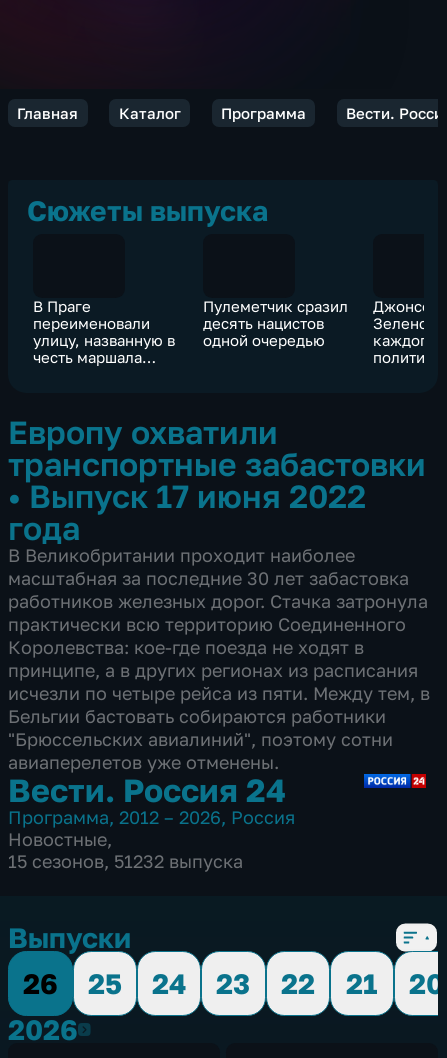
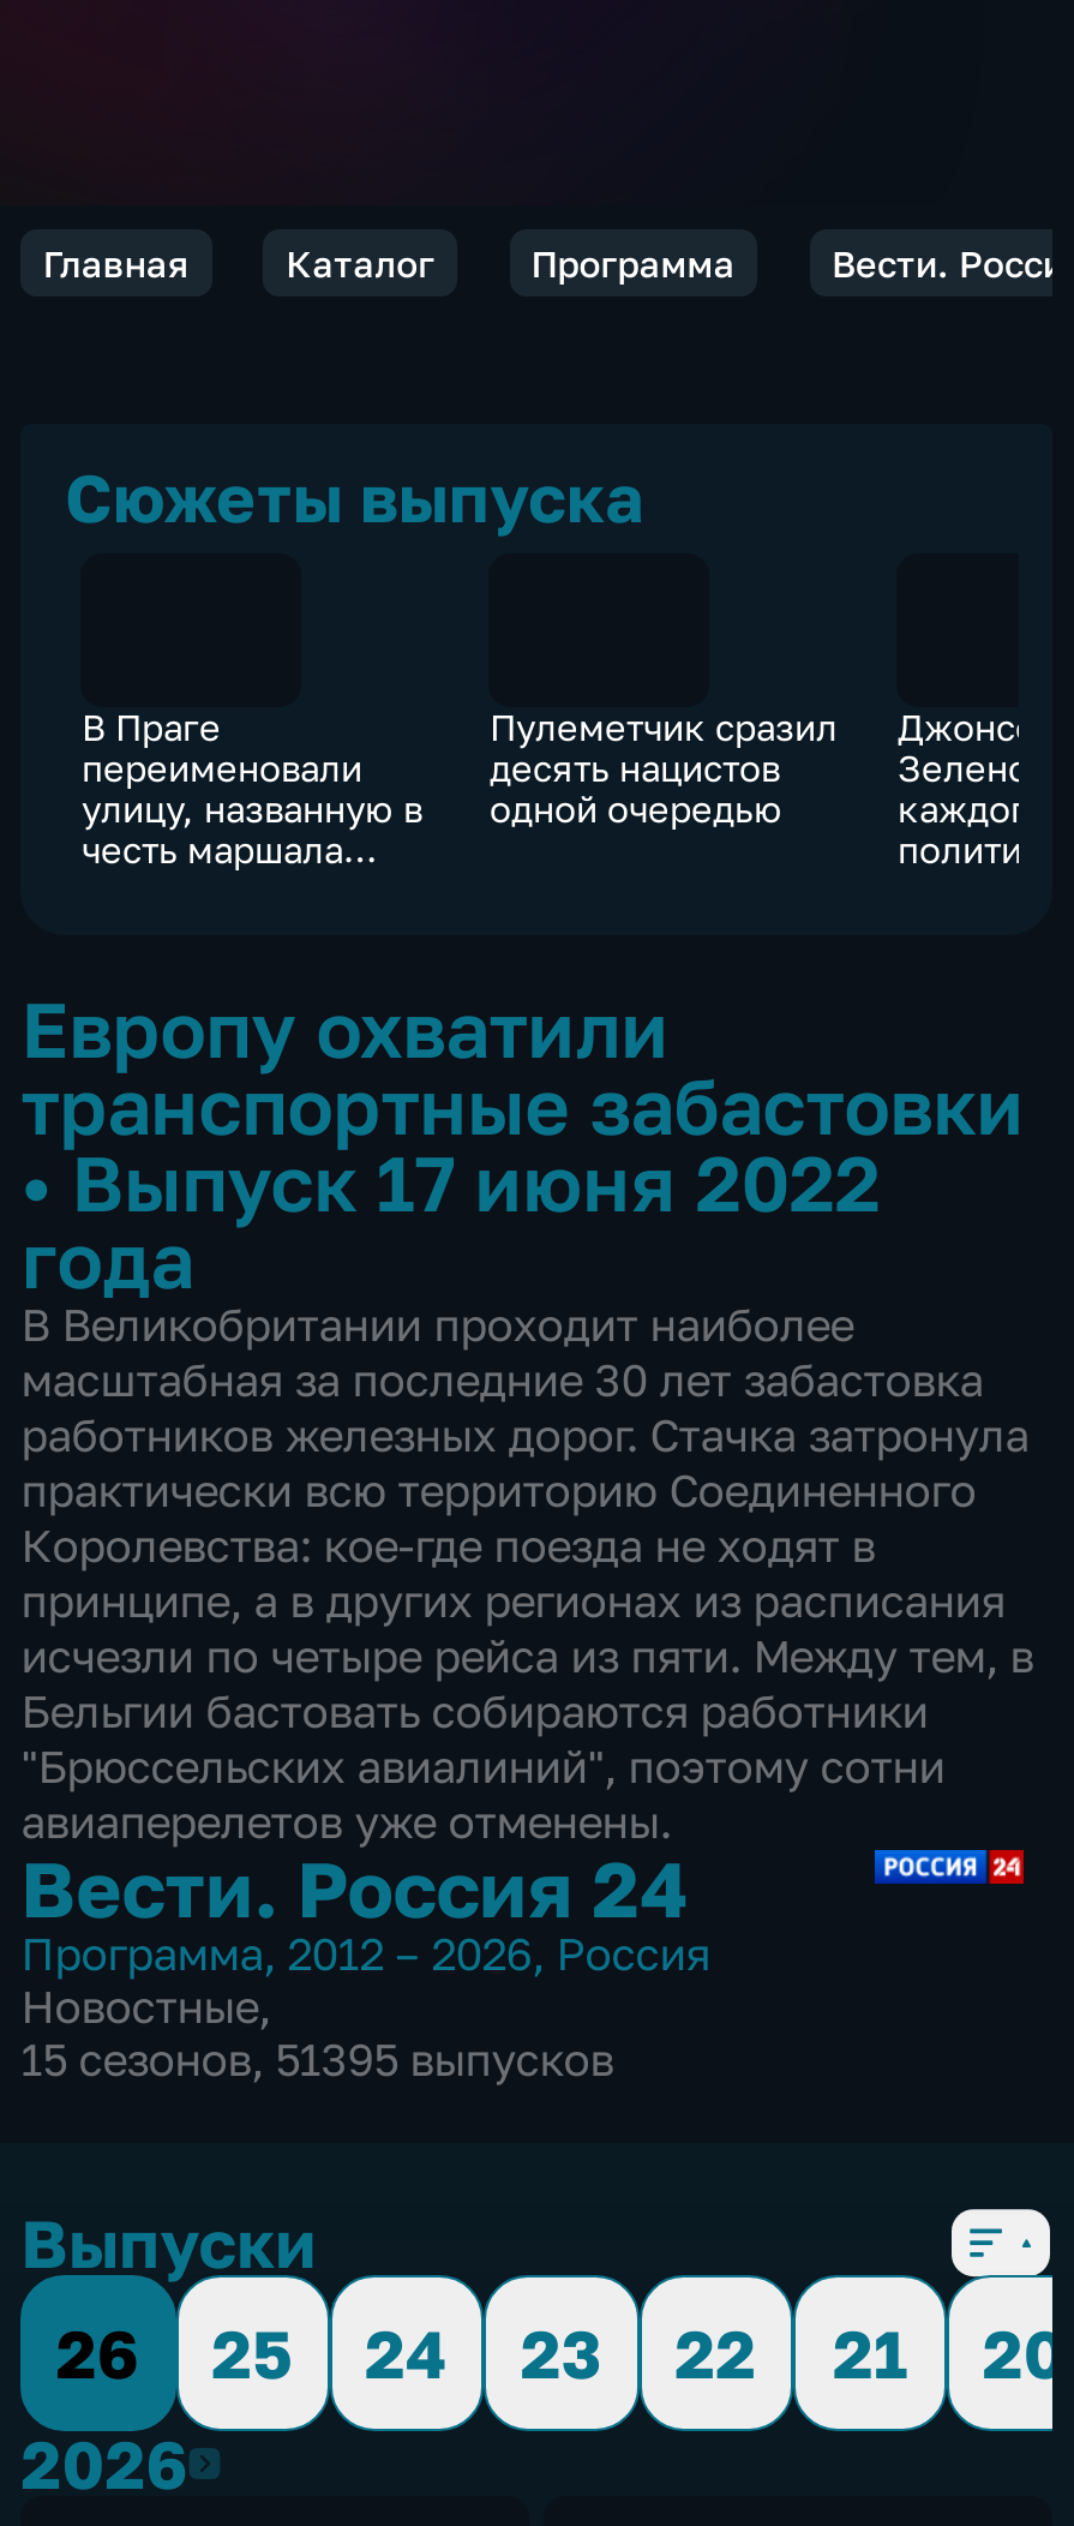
[8,850,243,872] 15 сезонов, 51232 выпуска -> [21,2033,614,2086] 15 сезонов, 51395 выпусков

